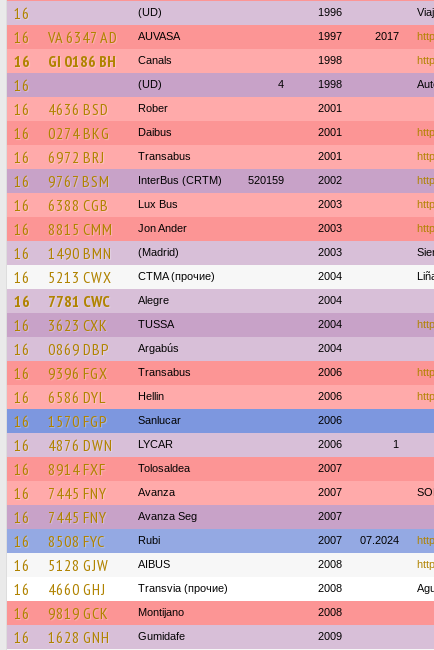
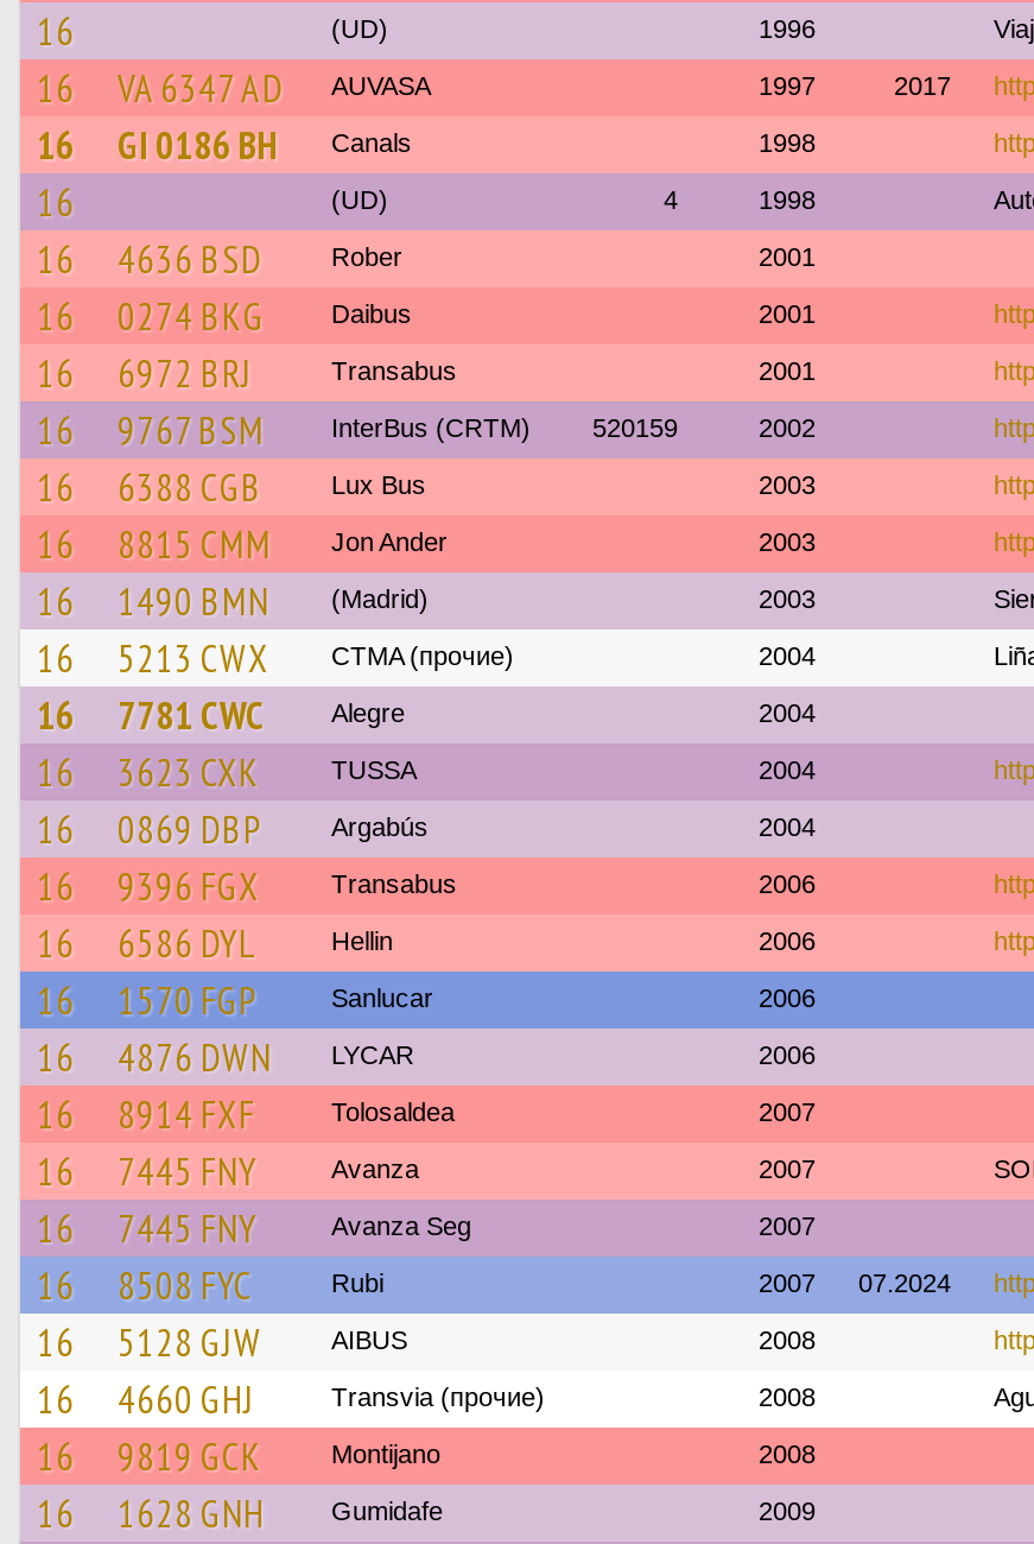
[393,438,399,450] 1 -> none

